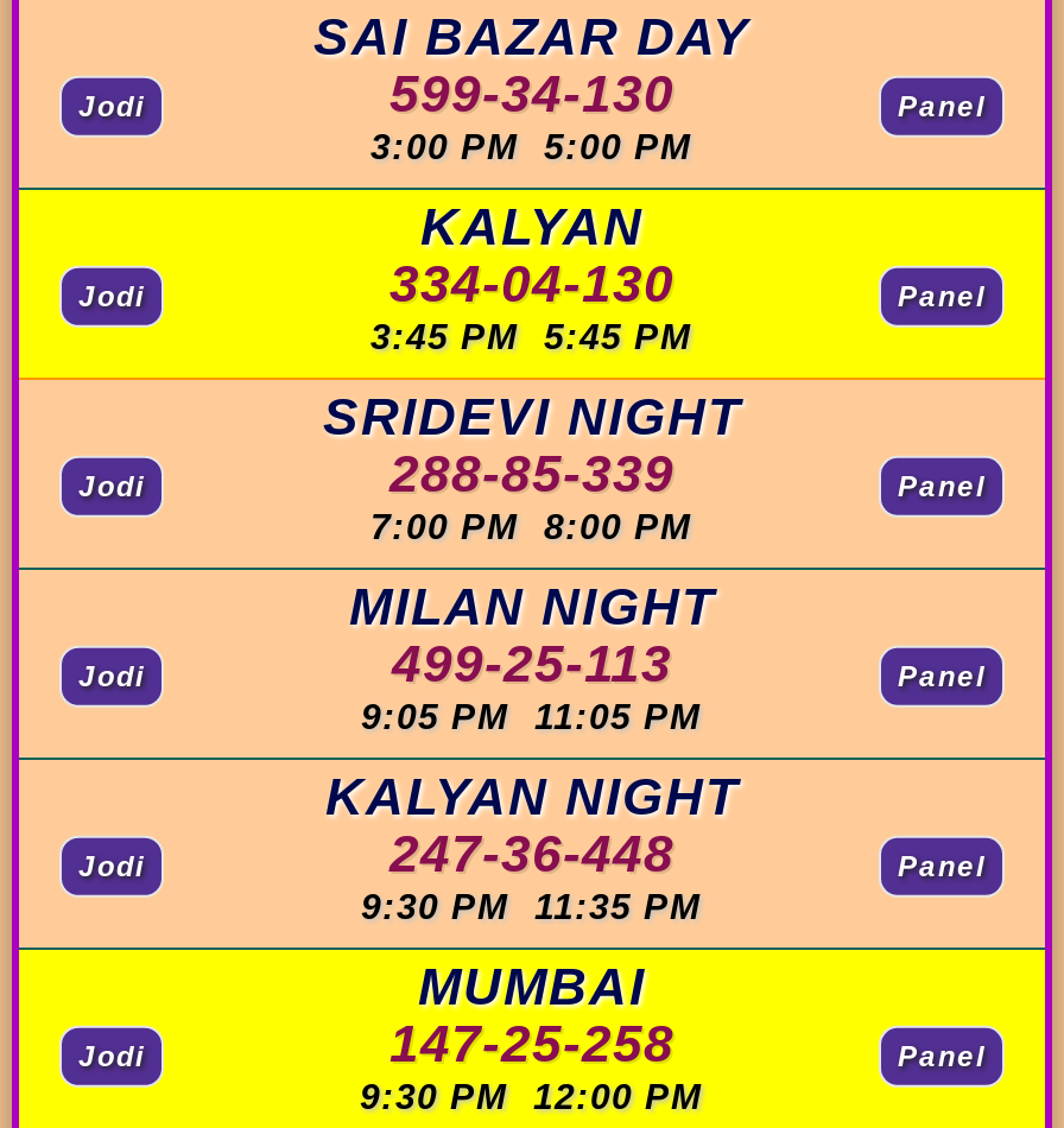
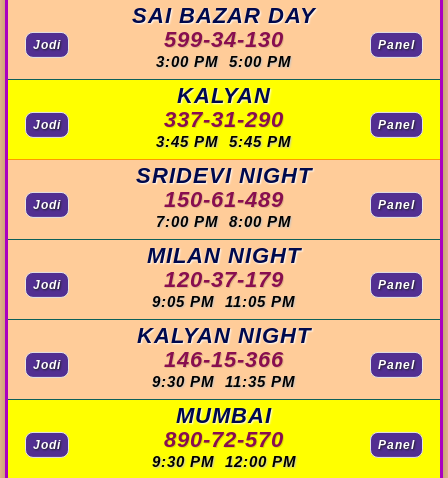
[389,255,674,314] 334-04-130 -> [164,107,284,132] 337-31-290
[389,445,674,504] 288-85-339 -> [164,187,284,212] 150-61-489
[392,635,672,694] 499-25-113 -> [164,267,284,292] 120-37-179
[389,825,674,884] 247-36-448 -> [164,347,284,372] 146-15-366
[389,1015,674,1074] 147-25-258 -> [164,427,284,452] 890-72-570

